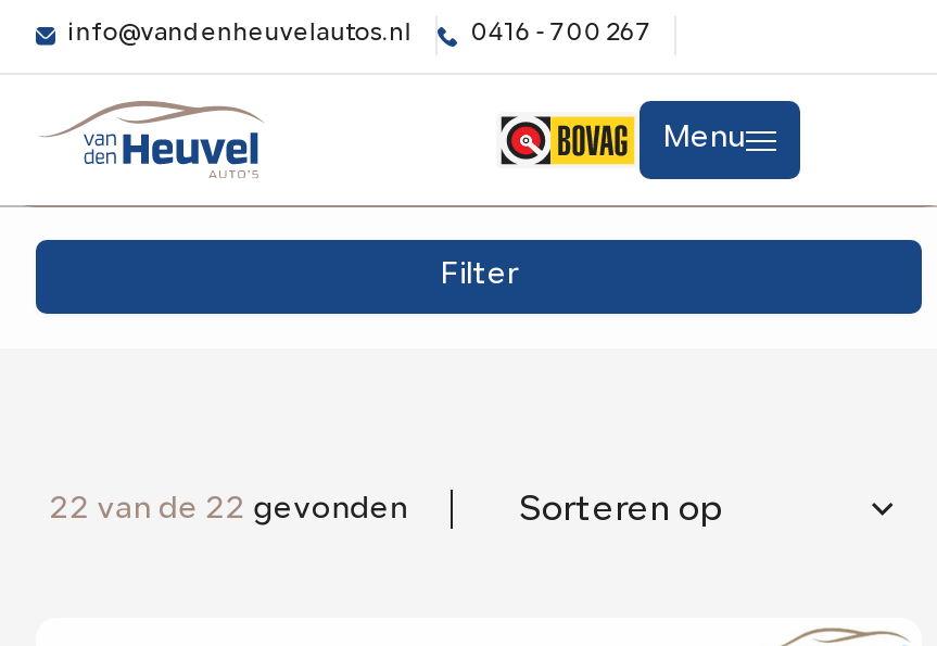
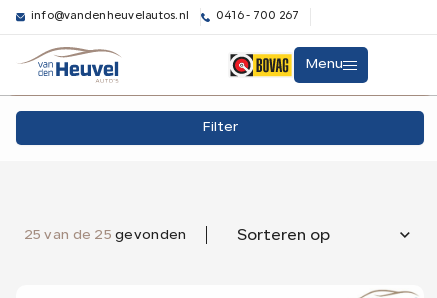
[50,493,408,525] 22 van de 22 gevonden -> [23,227,186,242] 25 van de 25 gevonden

